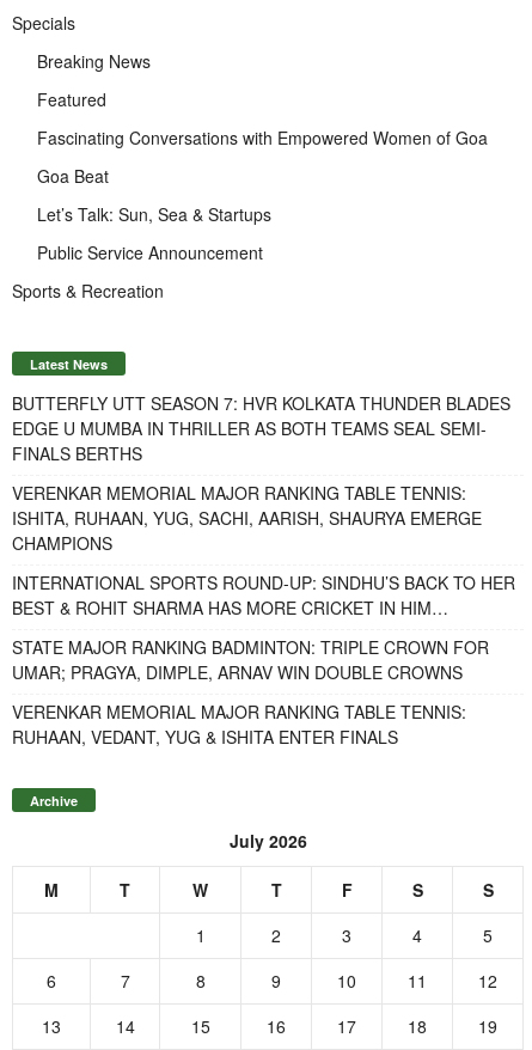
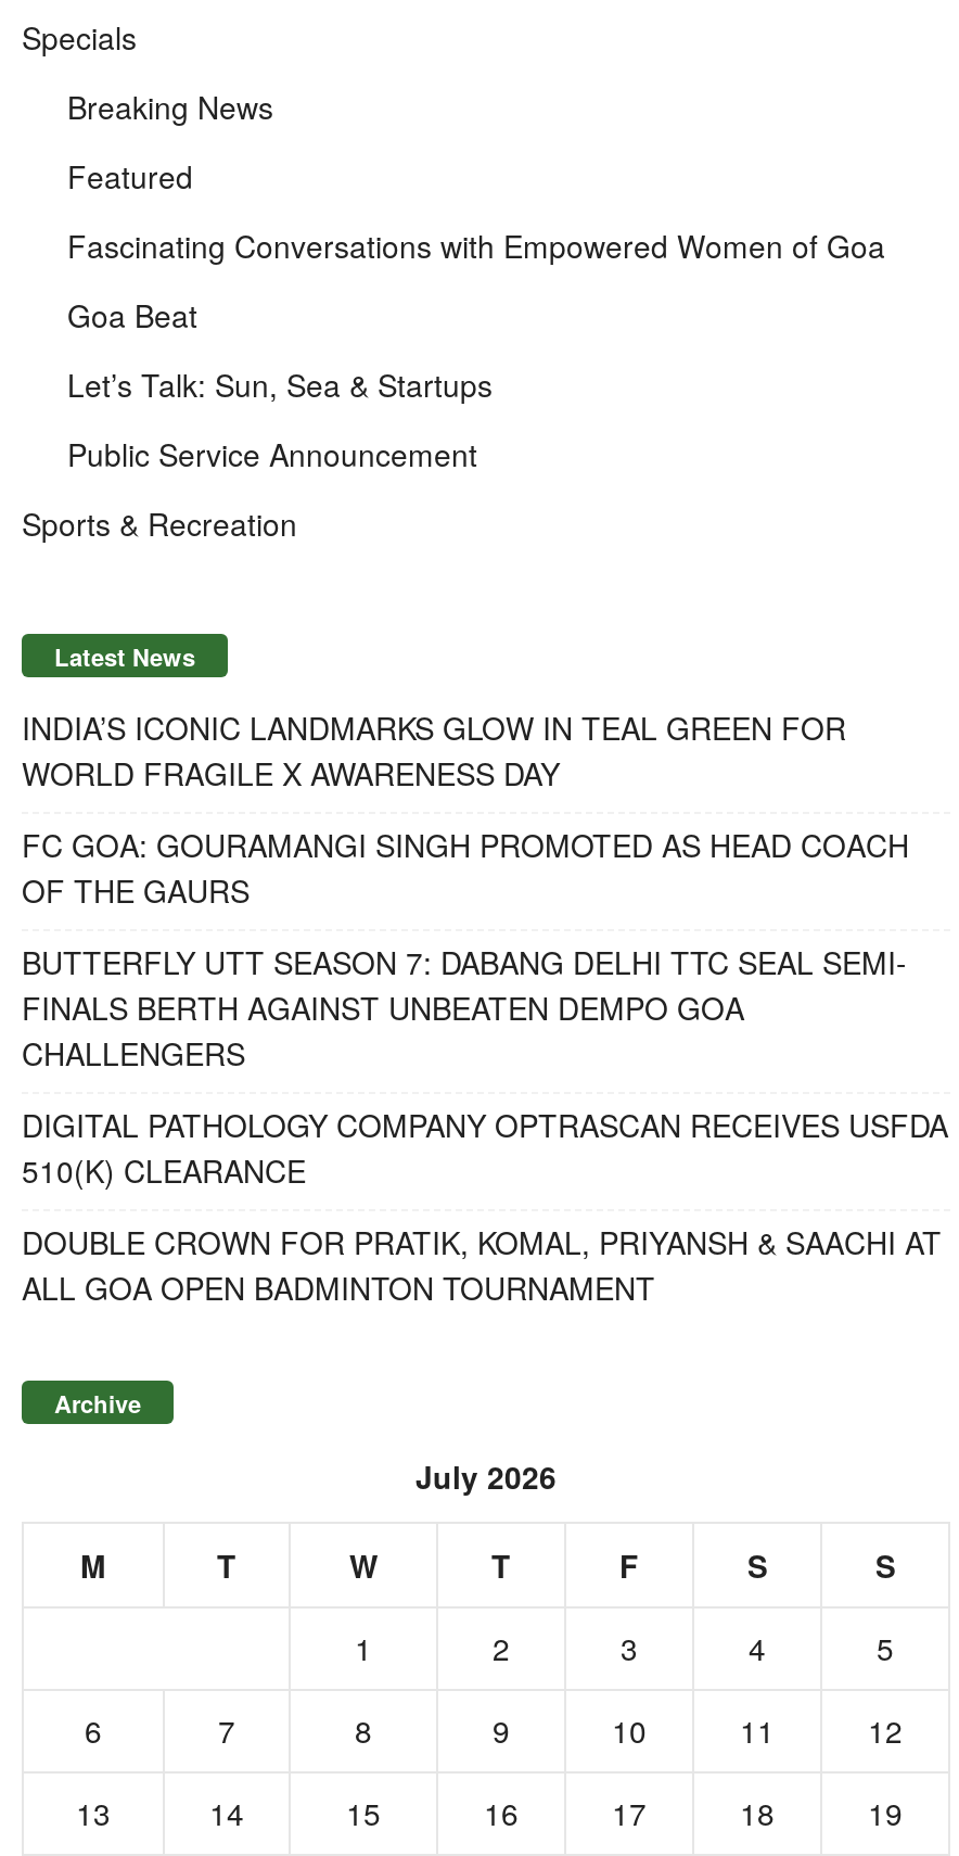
[12,390,510,465] BUTTERFLY UTT SEASON 7: HVR KOLKATA THUNDER BLADES | EDGE U MUMBA IN THRILLER AS BOTH TEAMS SEAL SEMI- | FINALS BERTHS -> [22,704,846,793] INDIA’S ICONIC LANDMARKS GLOW IN TEAL GREEN FOR | WORLD FRAGILE X AWARENESS DAY
[12,480,482,554] VERENKAR MEMORIAL MAJOR RANKING TABLE TENNIS: | ISHITA, RUHAAN, YUG, SACHI, AARISH, SHAURYA EMERGE | CHAMPIONS -> [22,822,909,911] FC GOA: GOURAMANGI SINGH PROMOTED AS HEAD COACH | OF THE GAURS
[12,570,515,619] INTERNATIONAL SPORTS ROUND-UP: SINDHU’S BACK TO HER | BEST & ROHIT SHARMA HAS MORE CRICKET IN HIM… -> [22,939,907,1073] BUTTERFLY UTT SEASON 7: DABANG DELHI TTC SEAL SEMI- | FINALS BERTH AGAINST UNBEATEN DEMPO GOA | CHALLENGERS
[12,634,489,683] STATE MAJOR RANKING BADMINTON: TRIPLE CROWN FOR | UMAR; PRAGYA, DIMPLE, ARNAV WIN DOUBLE CROWNS -> [22,1102,948,1191] DIGITAL PATHOLOGY COMPANY OPTRASCAN RECEIVES USFDA | 510(K) CLEARANCE
[12,699,466,748] VERENKAR MEMORIAL MAJOR RANKING TABLE TENNIS: | RUHAAN, VEDANT, YUG & ISHITA ENTER FINALS -> [22,1219,942,1308] DOUBLE CROWN FOR PRATIK, KOMAL, PRIYANSH & SAACHI AT | ALL GOA OPEN BADMINTON TOURNAMENT

